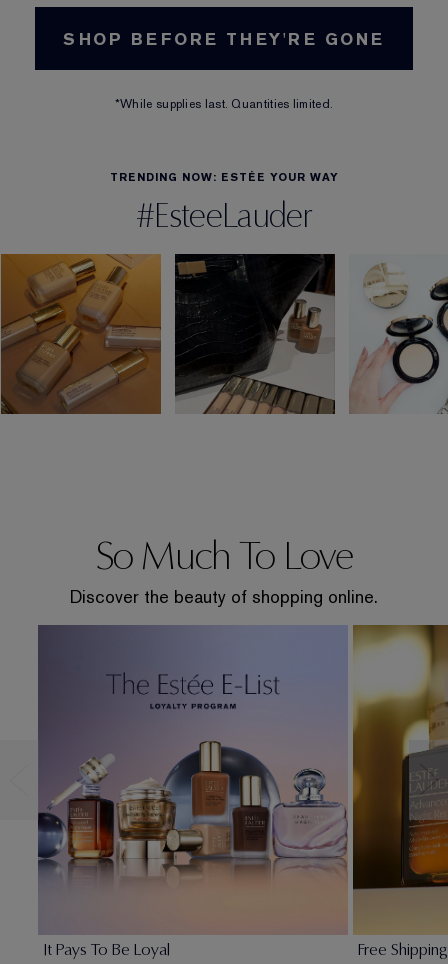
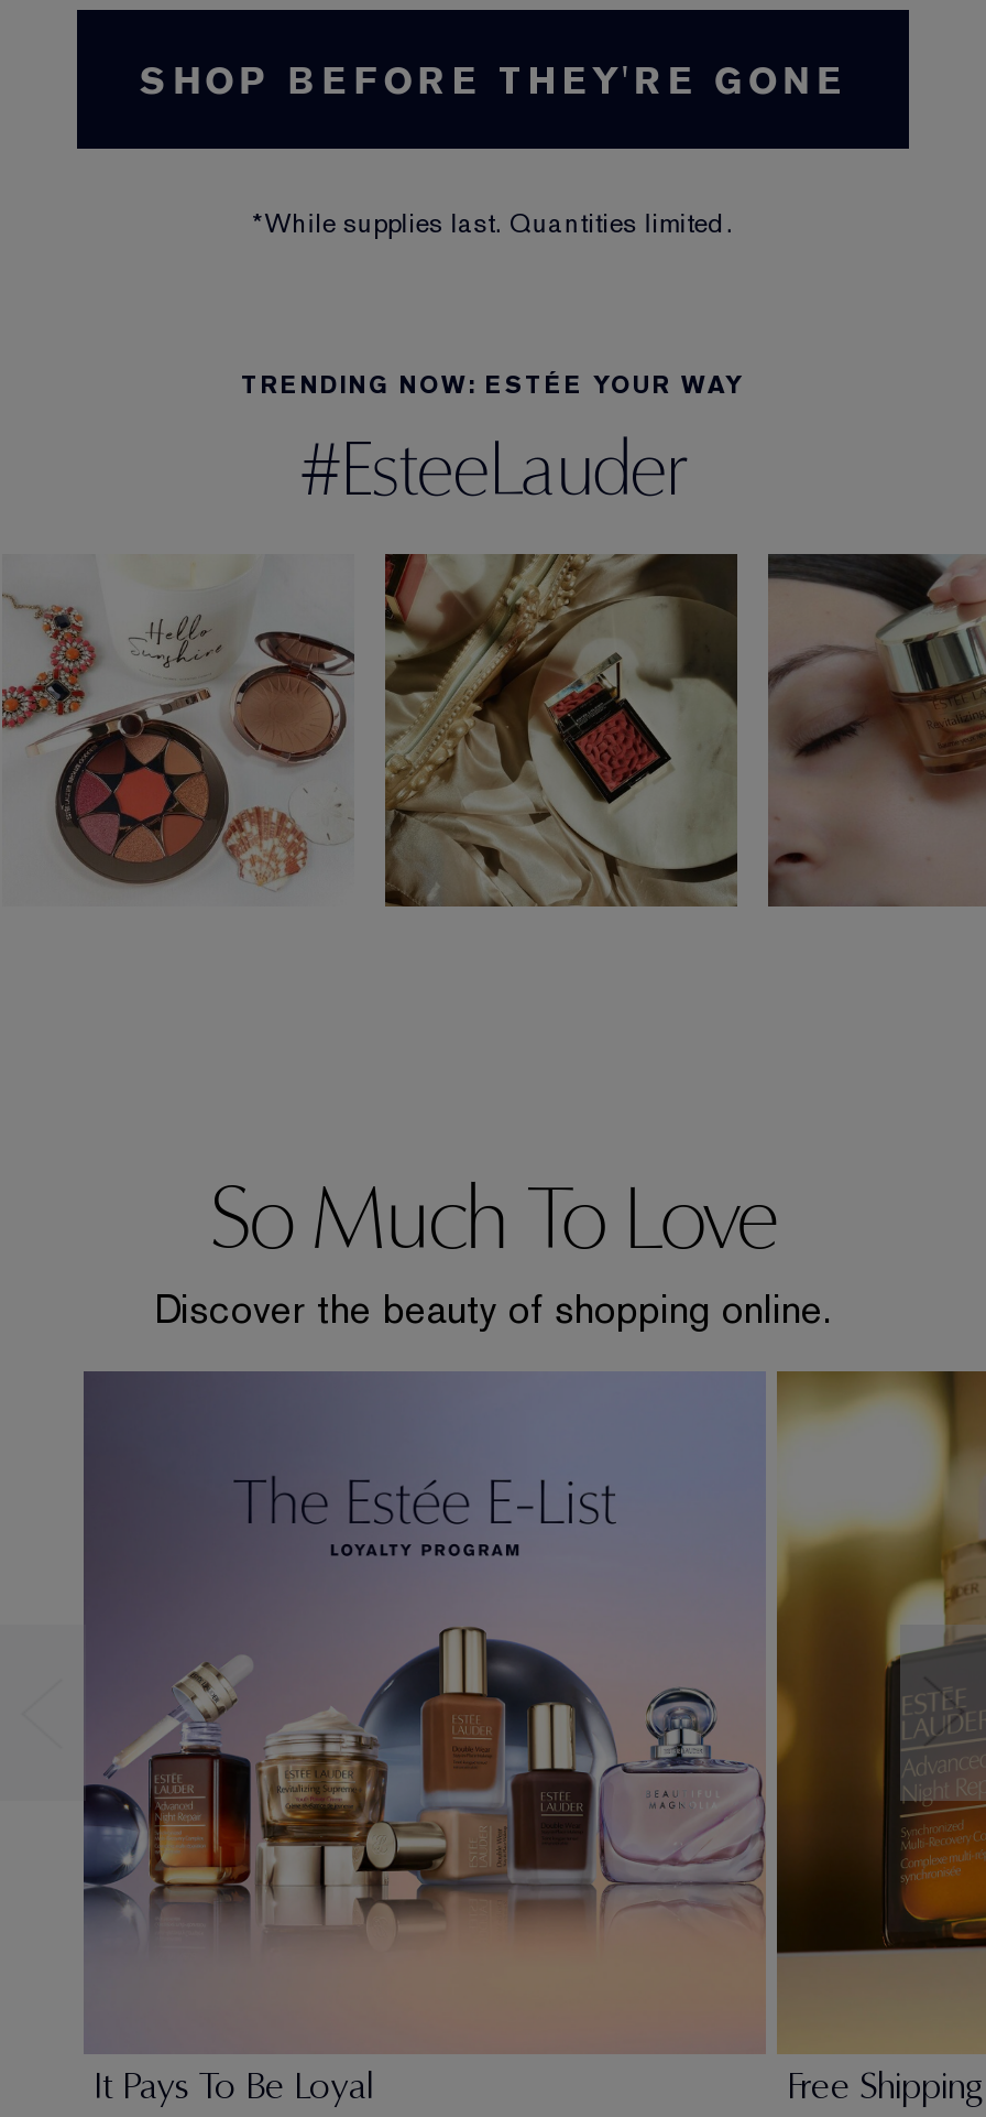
[3,253,162,415] [image] -> [7,554,357,906] [image]
[174,253,335,414] [image] -> [383,552,739,909] [image]
[349,254,445,414] [image] -> [766,552,979,909] [image]

